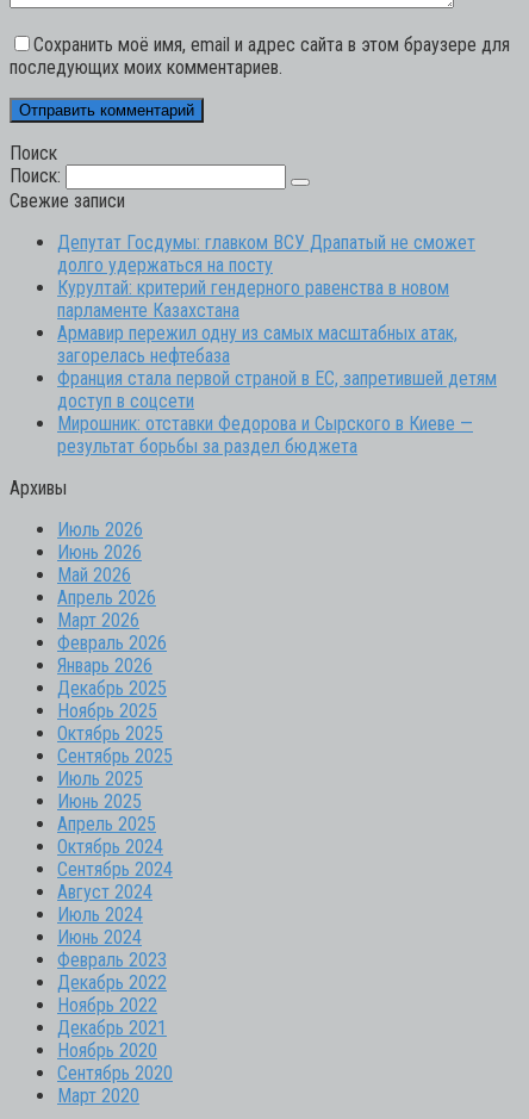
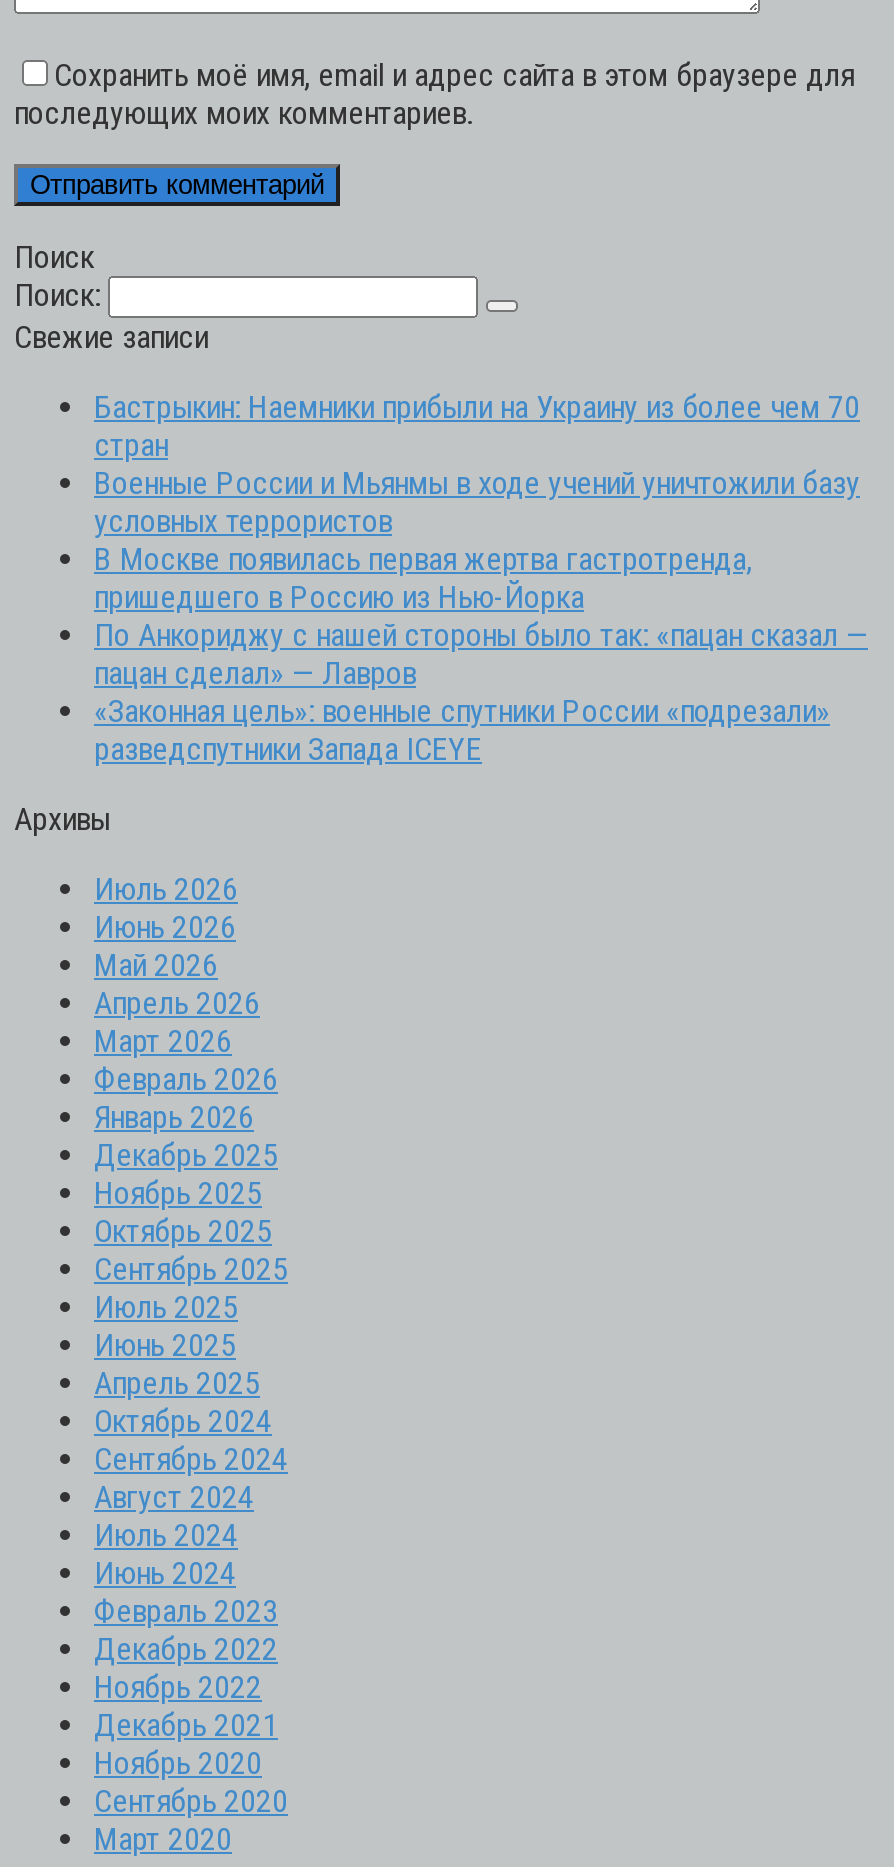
[57,231,497,457] Депутат Госдумы: главком ВСУ Драпатый не сможет | долго удержаться на посту | Курултай: критерий гендерного равенства в новом | парламенте Казахстана | Армавир пережил одну из самых масштабных атак, | загорелась нефтебаза | Франция стала первой страной в ЕС, запретившей детям | доступ в соцсети | Мирошник: отставки Федорова и Сырского в Киеве — | результат борьбы за раздел бюджета -> [94,388,868,768] Бастрыкин: Наемники прибыли на Украину из более чем 70 | стран | Военные России и Мьянмы в ходе учений уничтожили базу | условных террористов | В Москве появилась первая жертва гастротренда, | пришедшего в Россию из Нью-Йорка | По Анкориджу с нашей стороны было так: «пацан сказал — | пацан сделал» — Лавров | «Законная цель»: военные спутники России «подрезали» | разведспутники Запада ICEYE

